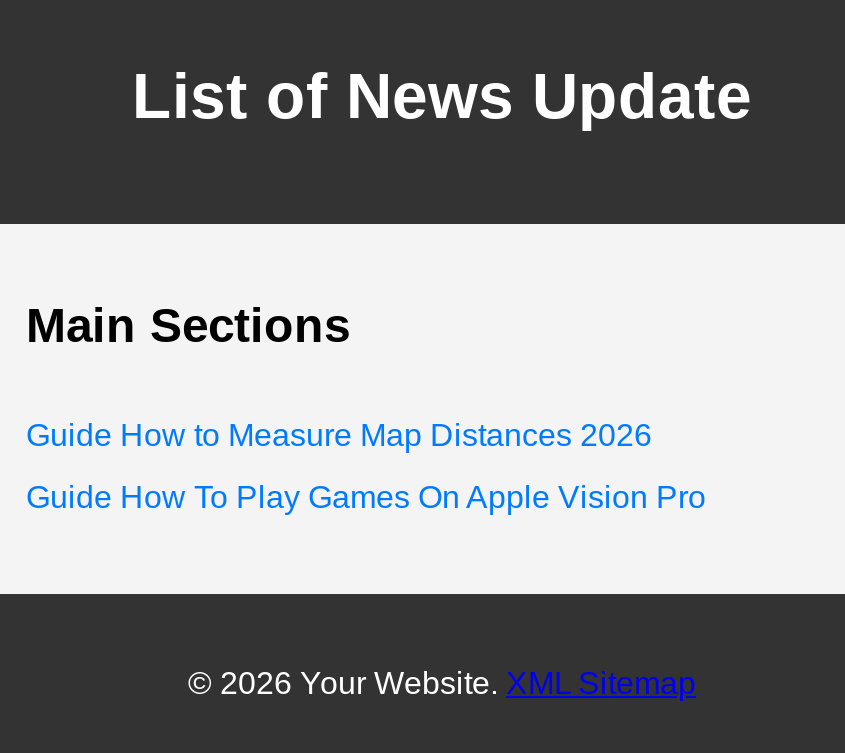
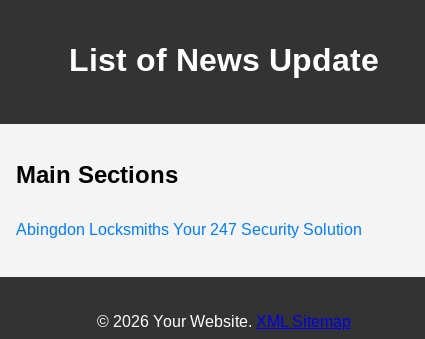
[26,418,706,515] Guide How to Measure Map Distances 2026 | Guide How To Play Games On Apple Vision Pro -> [16,221,362,238] Abingdon Locksmiths Your 247 Security Solution

